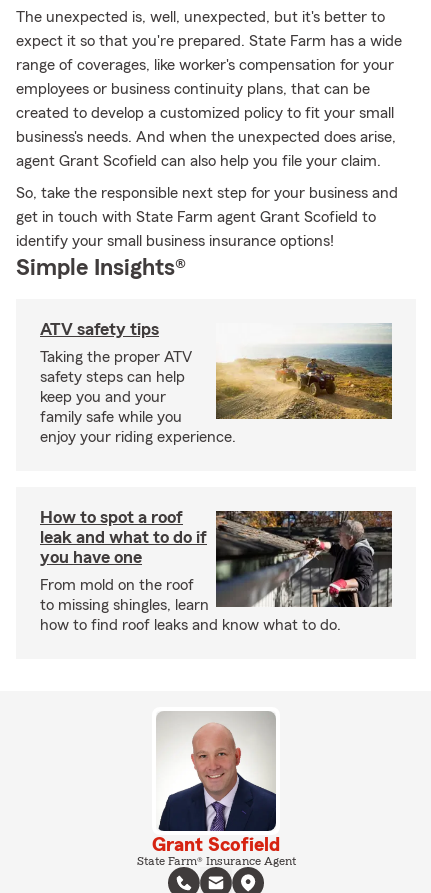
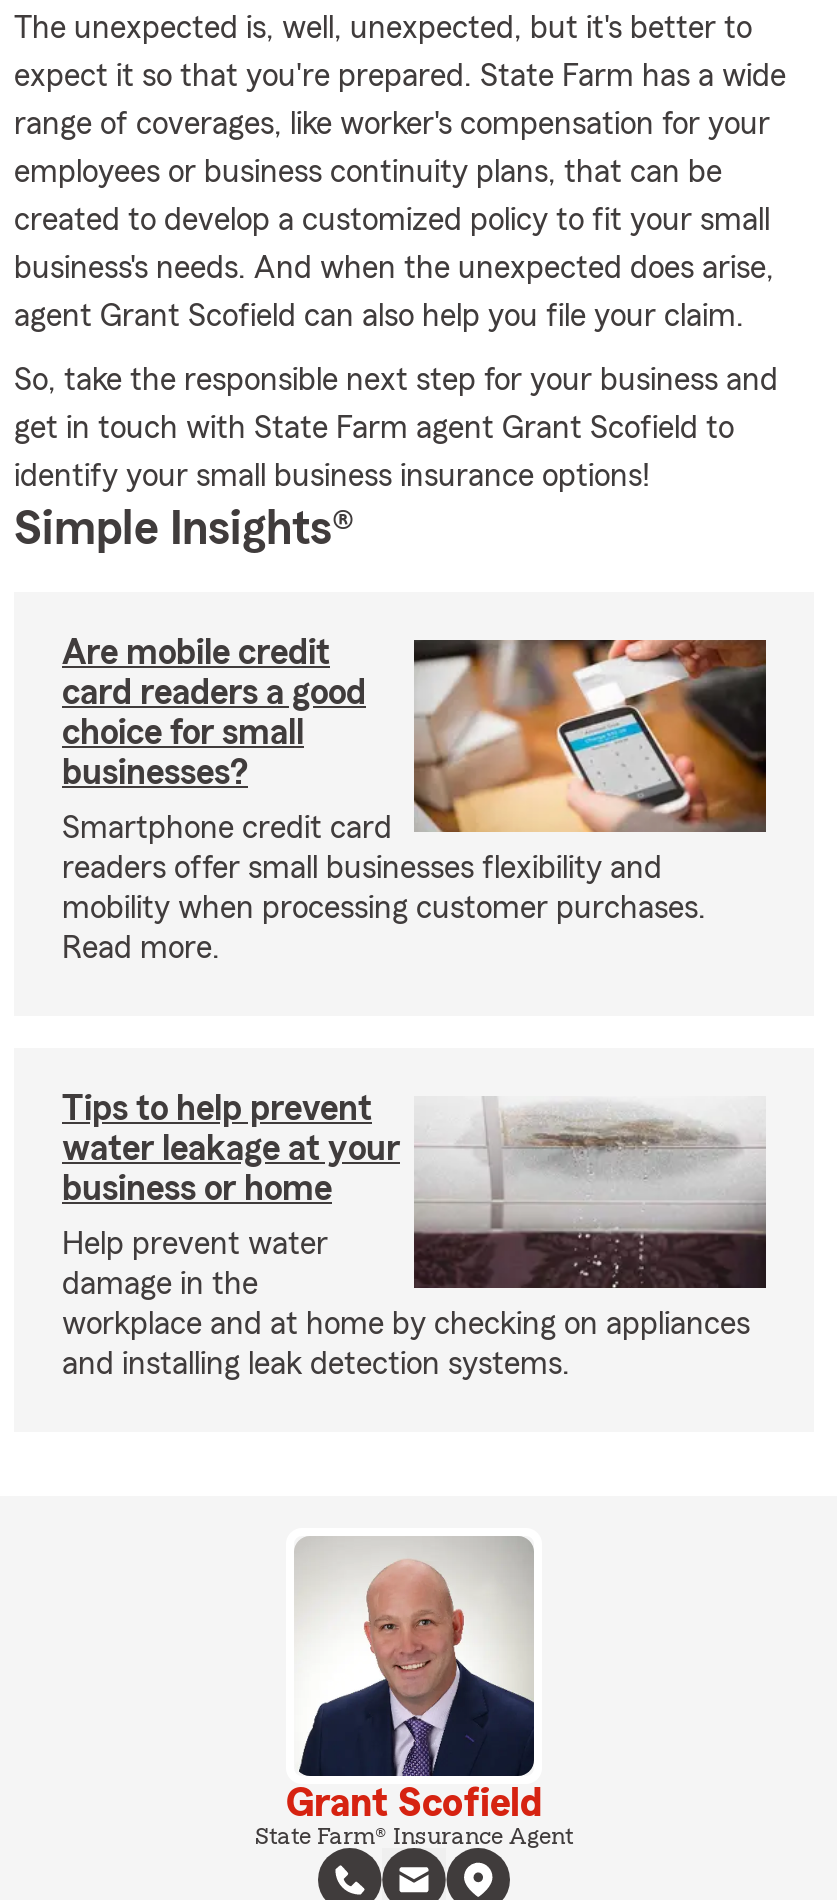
[40,320,159,338] ATV safety tips -> [62,634,366,790] Are mobile credit | card readers a good | choice for small | businesses?
[40,323,393,445] [image] | Taking the proper ATV | safety steps can help | keep you and your | family safe while you | enjoy your riding experience. -> [62,638,768,964] [image] | Smartphone credit card | readers offer small businesses flexibility and | mobility when processing customer purchases. | Read more.
[40,508,207,566] How to spot a roof | leak and what to do if | you have one -> [62,1090,400,1206] Tips to help prevent | water leakage at your | business or home
[40,510,393,633] [image] | From mold on the roof | to missing shingles, learn | how to find roof leaks and know what to do. -> [62,1098,766,1380] [image] | Help prevent water | damage in the | workplace and at home by checking on appliances | and installing leak detection systems.

